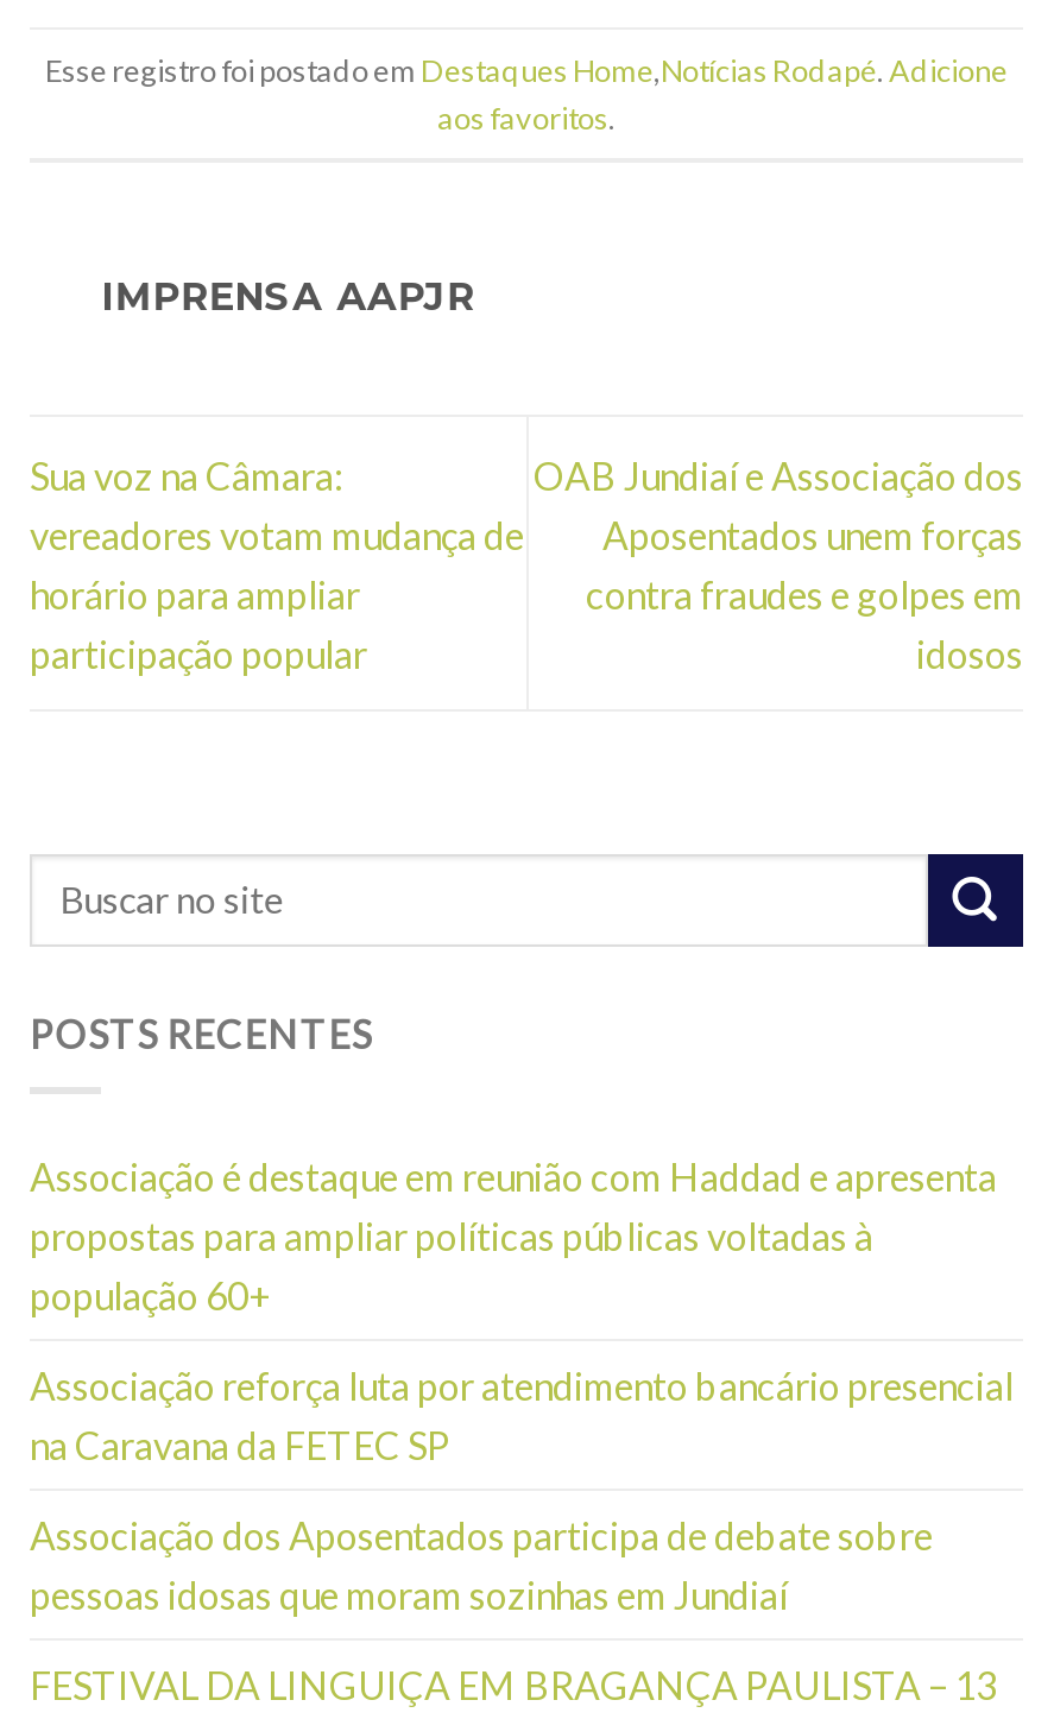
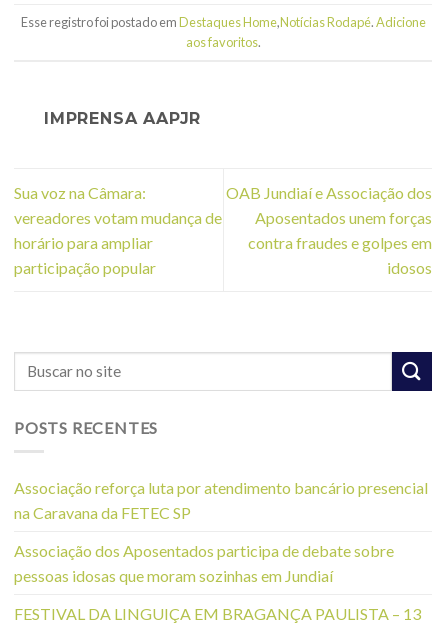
[30,1154,997,1318] Associação é destaque em reunião com Haddad e apresenta | propostas para ampliar políticas públicas voltadas à | população 60+ -> none

